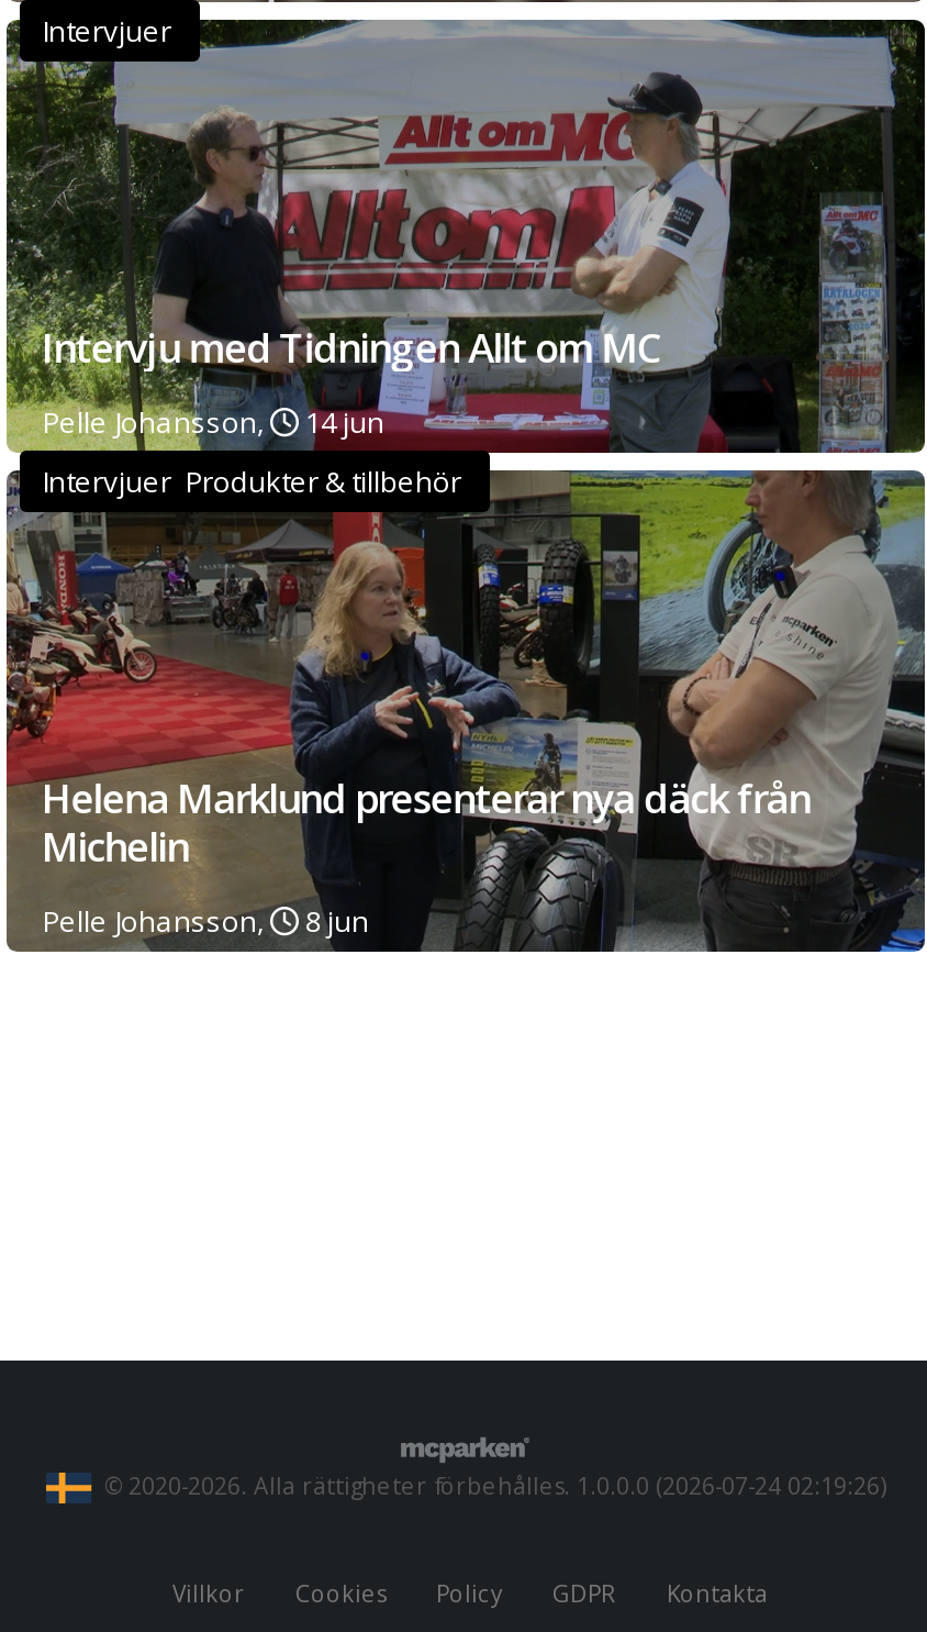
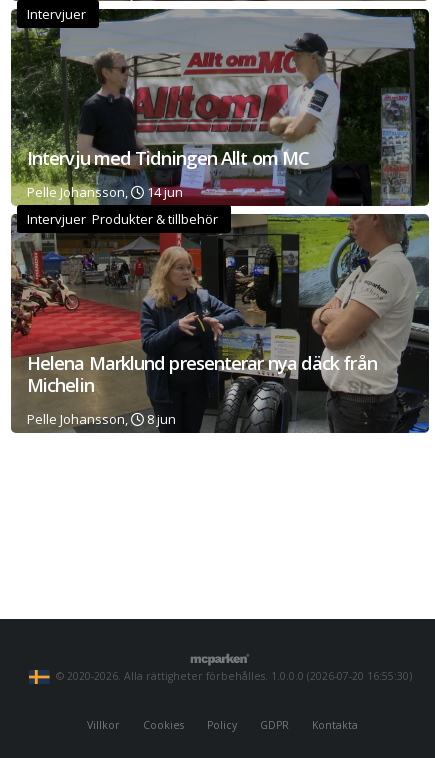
[91,1470,886,1501] © 2020-2026. Alla rättigheter förbehålles. 1.0.0.0 (2026-07-24 02:19:26) -> [49,669,411,683] © 2020-2026. Alla rättigheter förbehålles. 1.0.0.0 (2026-07-20 16:55:30)

